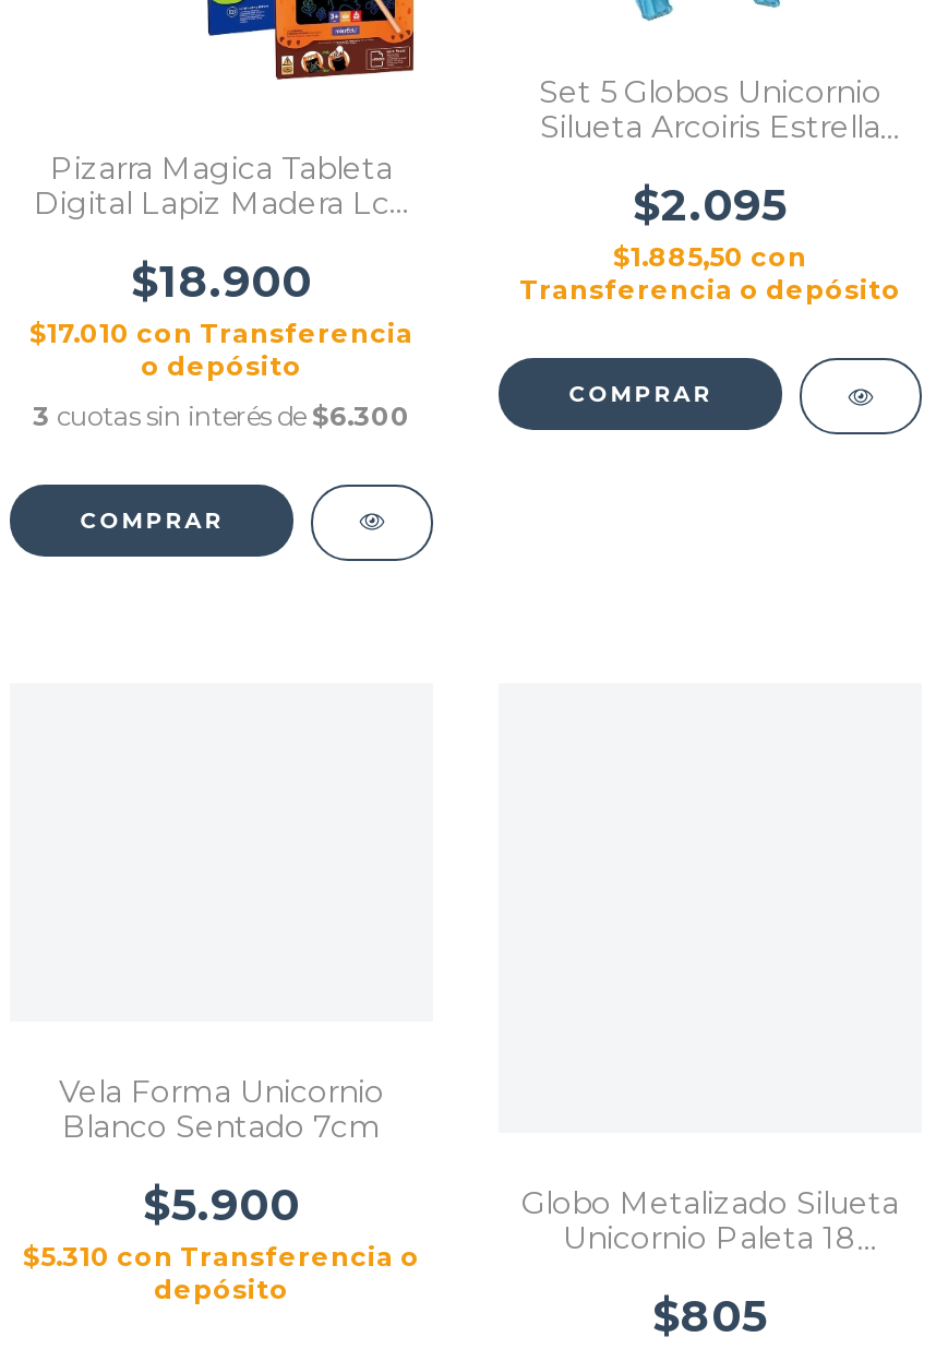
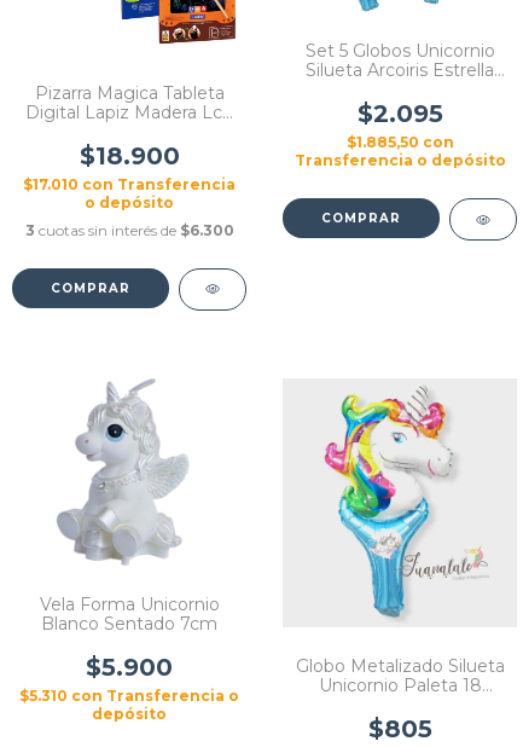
none -> [57,378,188,566] [image]
none -> [324,386,488,621] [image]

